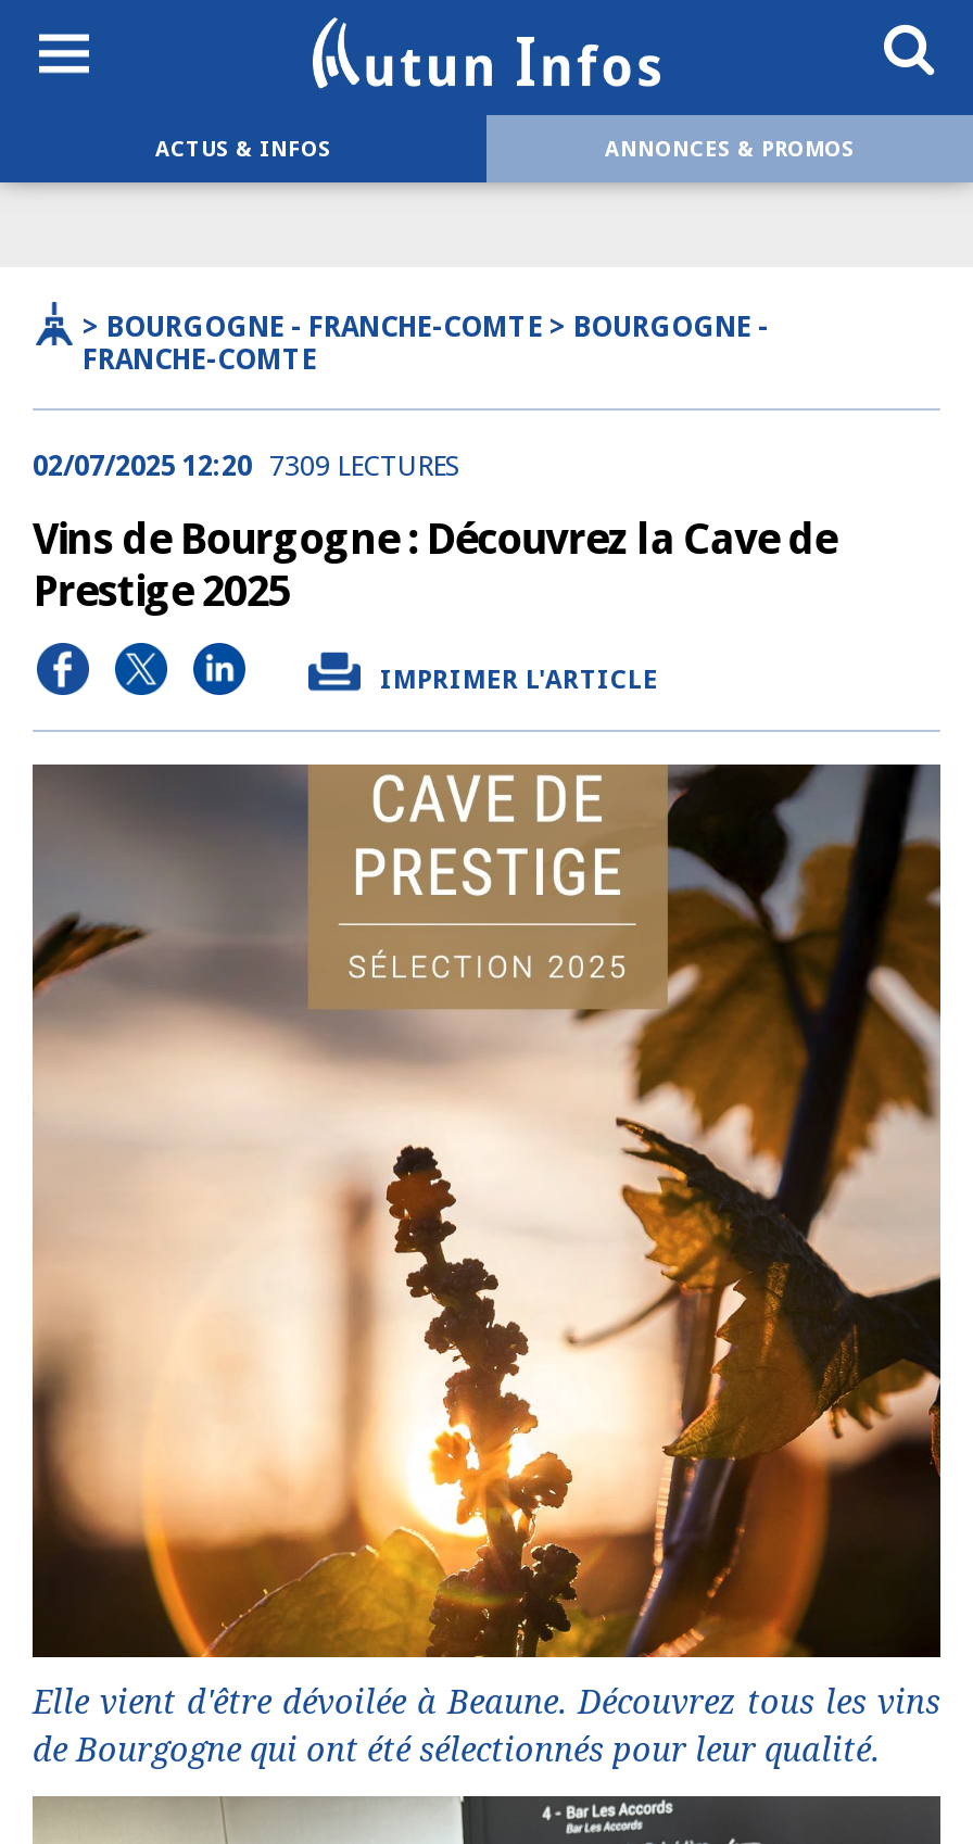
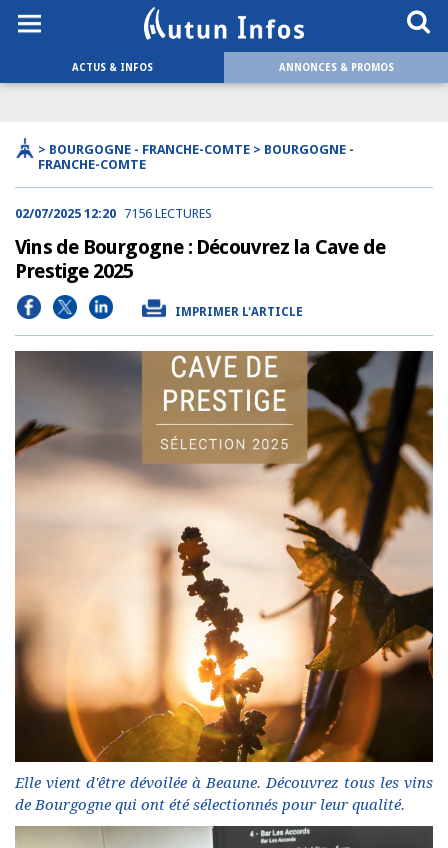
[33,450,460,482] 02/07/2025 12:20 7309 LECTURES -> [15,206,212,221] 02/07/2025 12:20 7156 LECTURES

